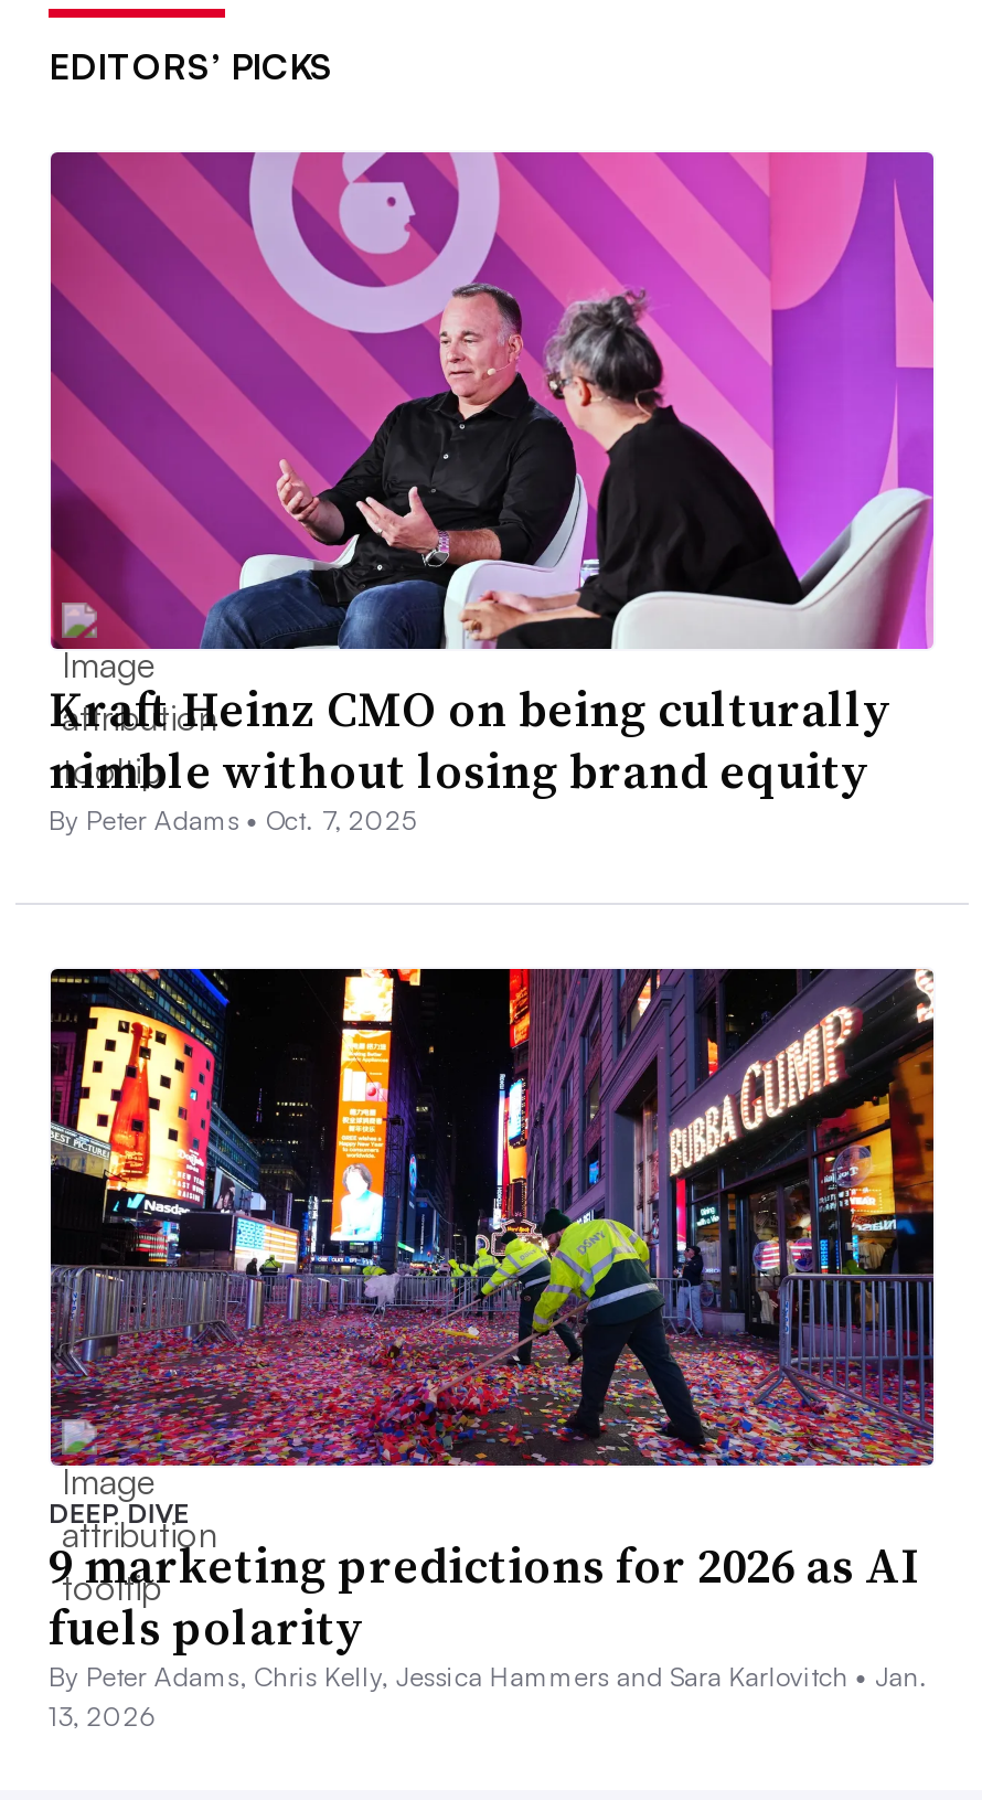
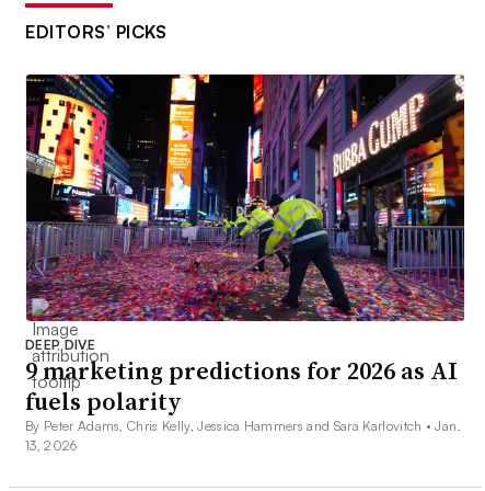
[49,150,936,836] [image] | Kraft Heinz CMO on being culturally | nimble without losing brand equity | By Peter Adams • Oct. 7, 2025 -> none

